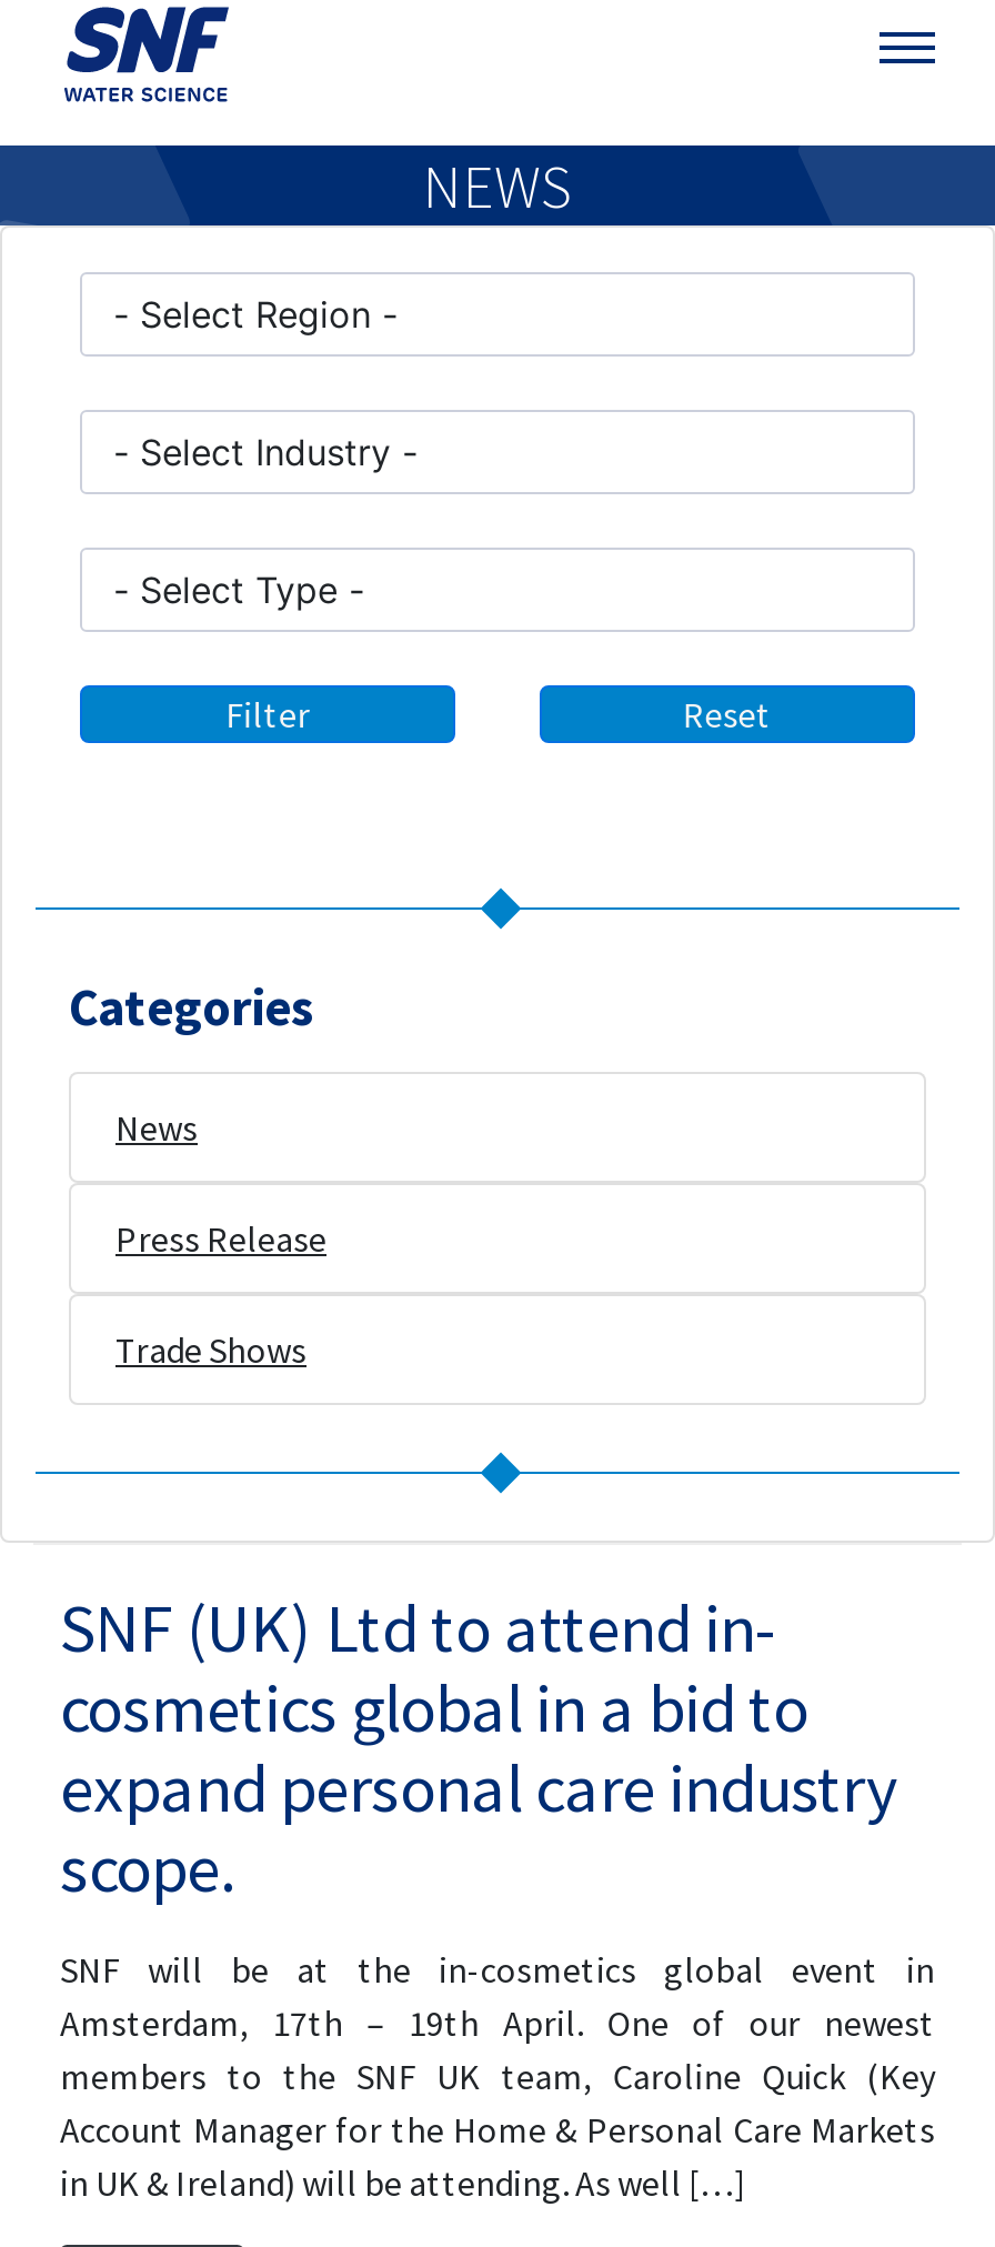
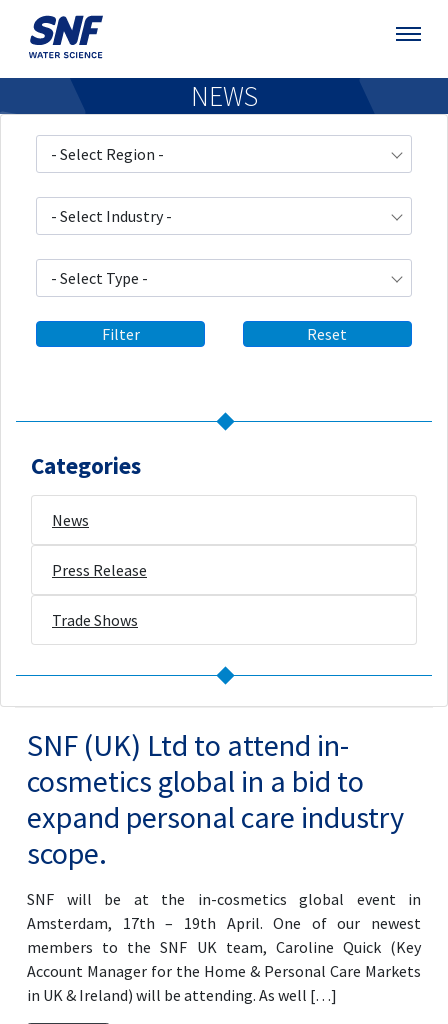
none -> [51,144,172,288] - Select Region - | - Select Industry - | - Select Type -

